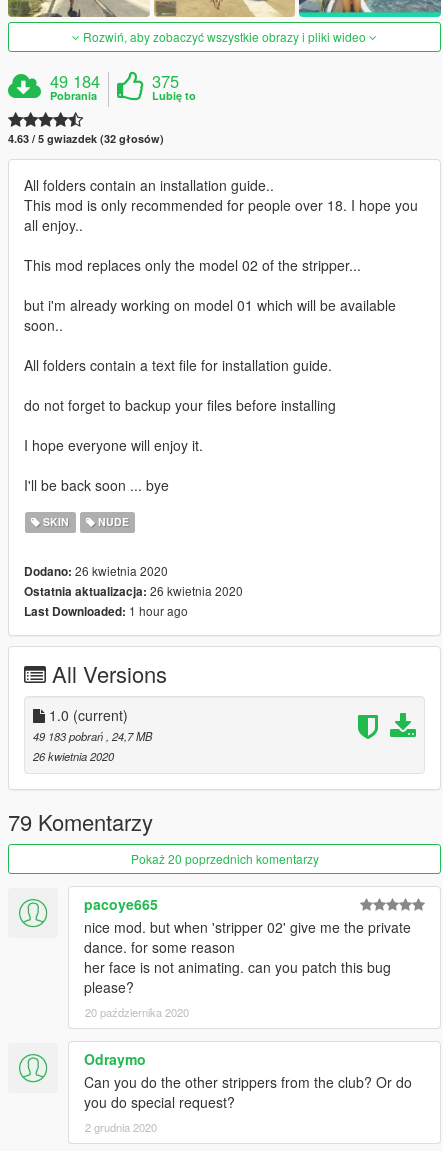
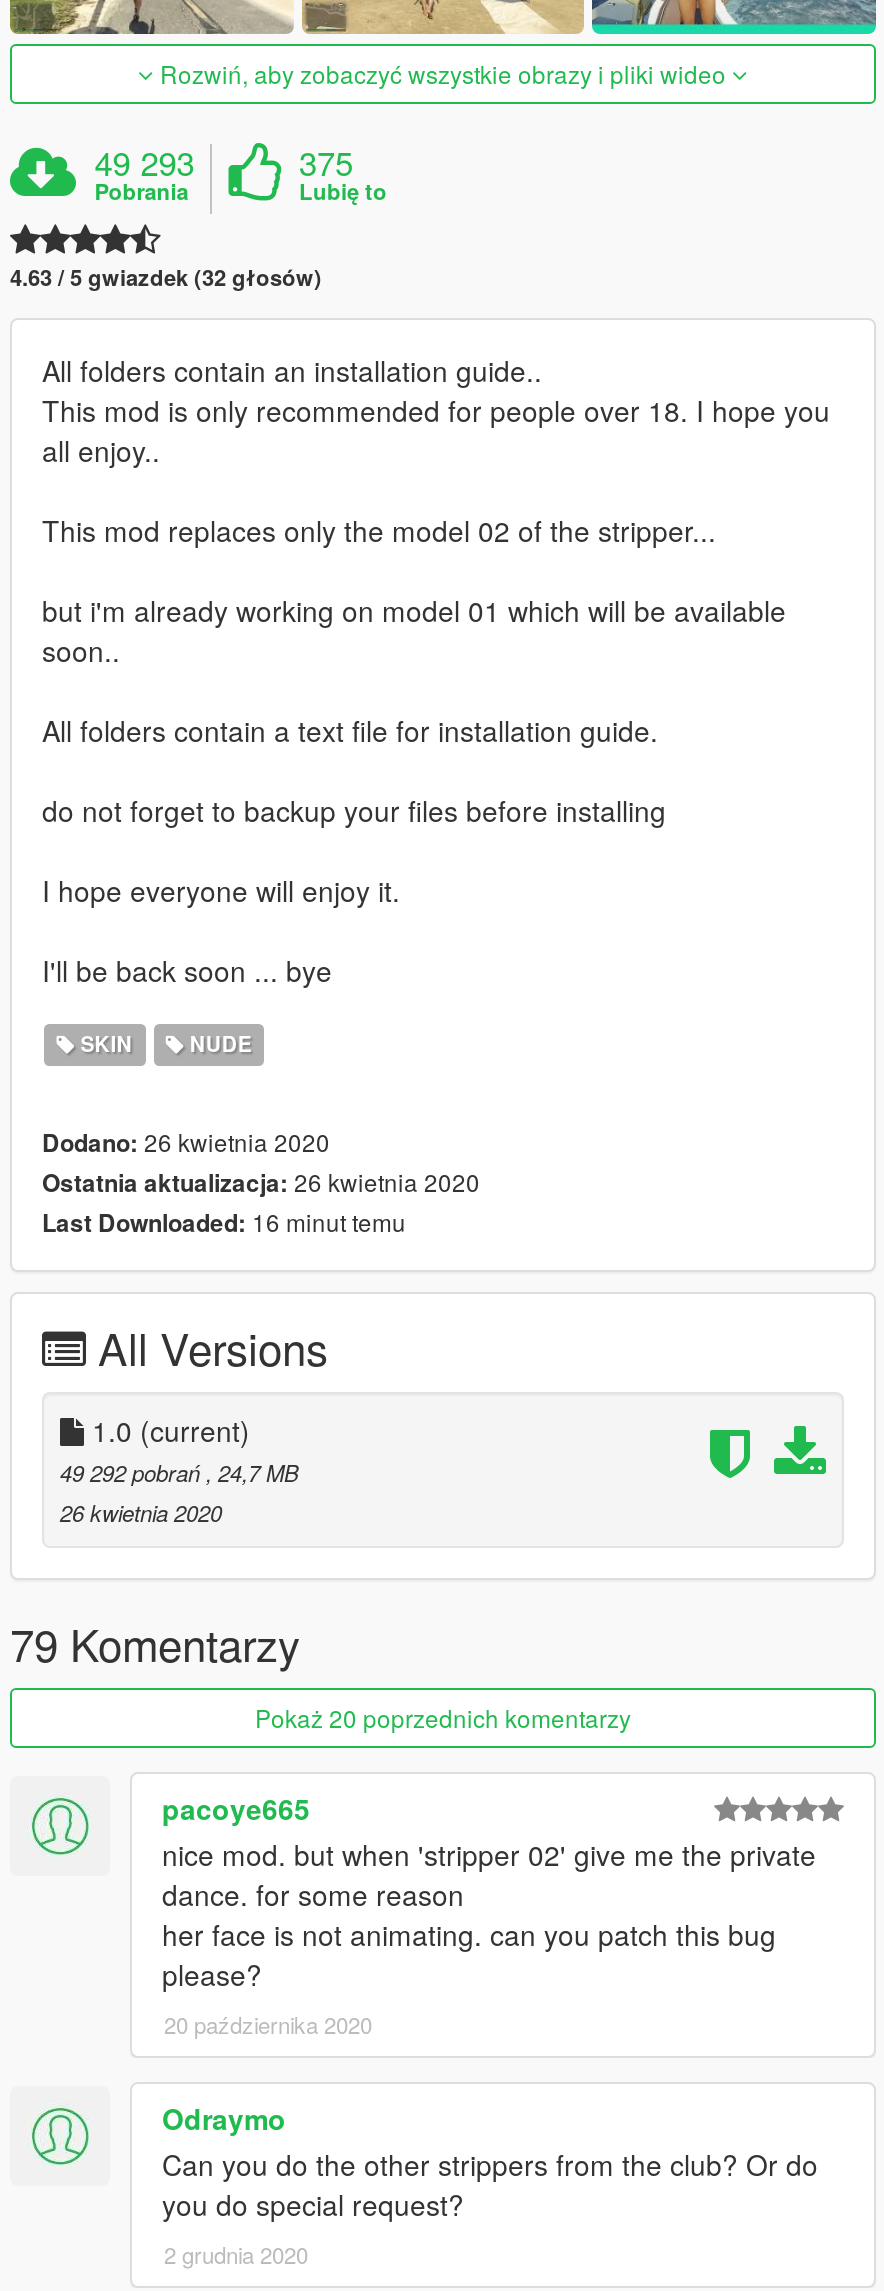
[50,69,100,93] 49 184 -> [94,139,194,187] 49 293
[24,602,188,620] Last Downloaded: 1 hour ago -> [42,1205,406,1241] Last Downloaded: 16 minut temu
[33,728,152,744] 49 183 pobrań, 24,7 MB -> [60,1457,298,1489] 49 292 pobrań, 24,7 MB

